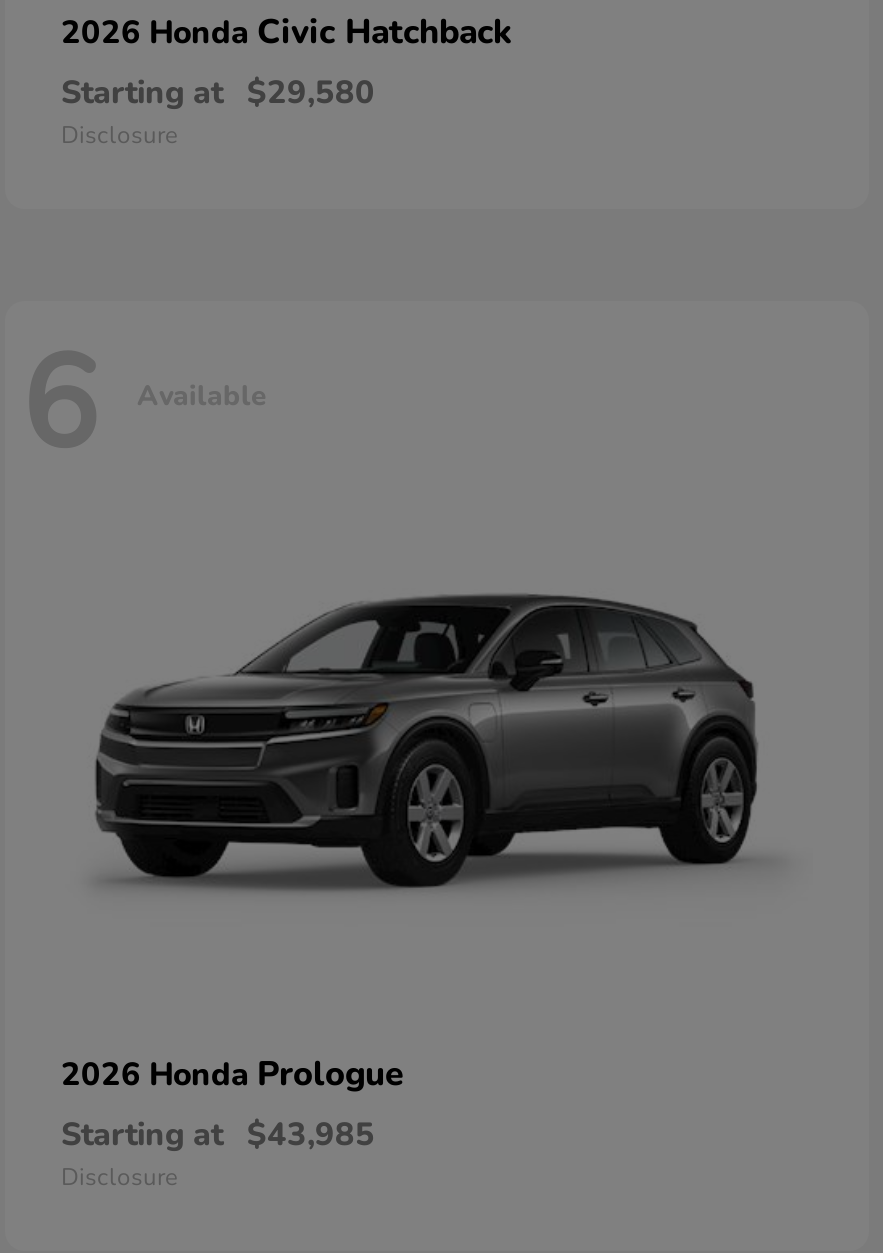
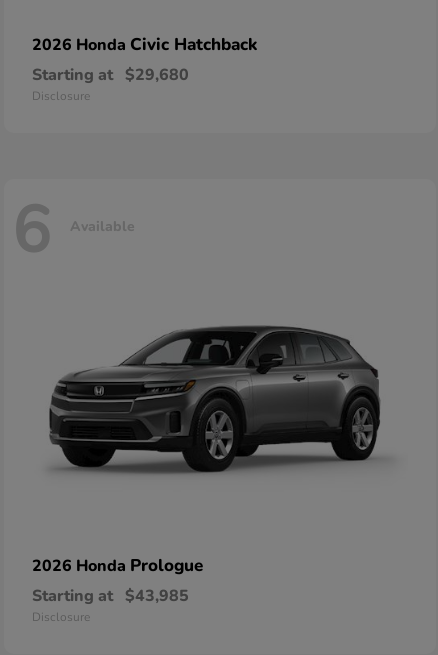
[61,71,375,115] Starting at $29,580 -> [32,64,189,86] Starting at $29,680

